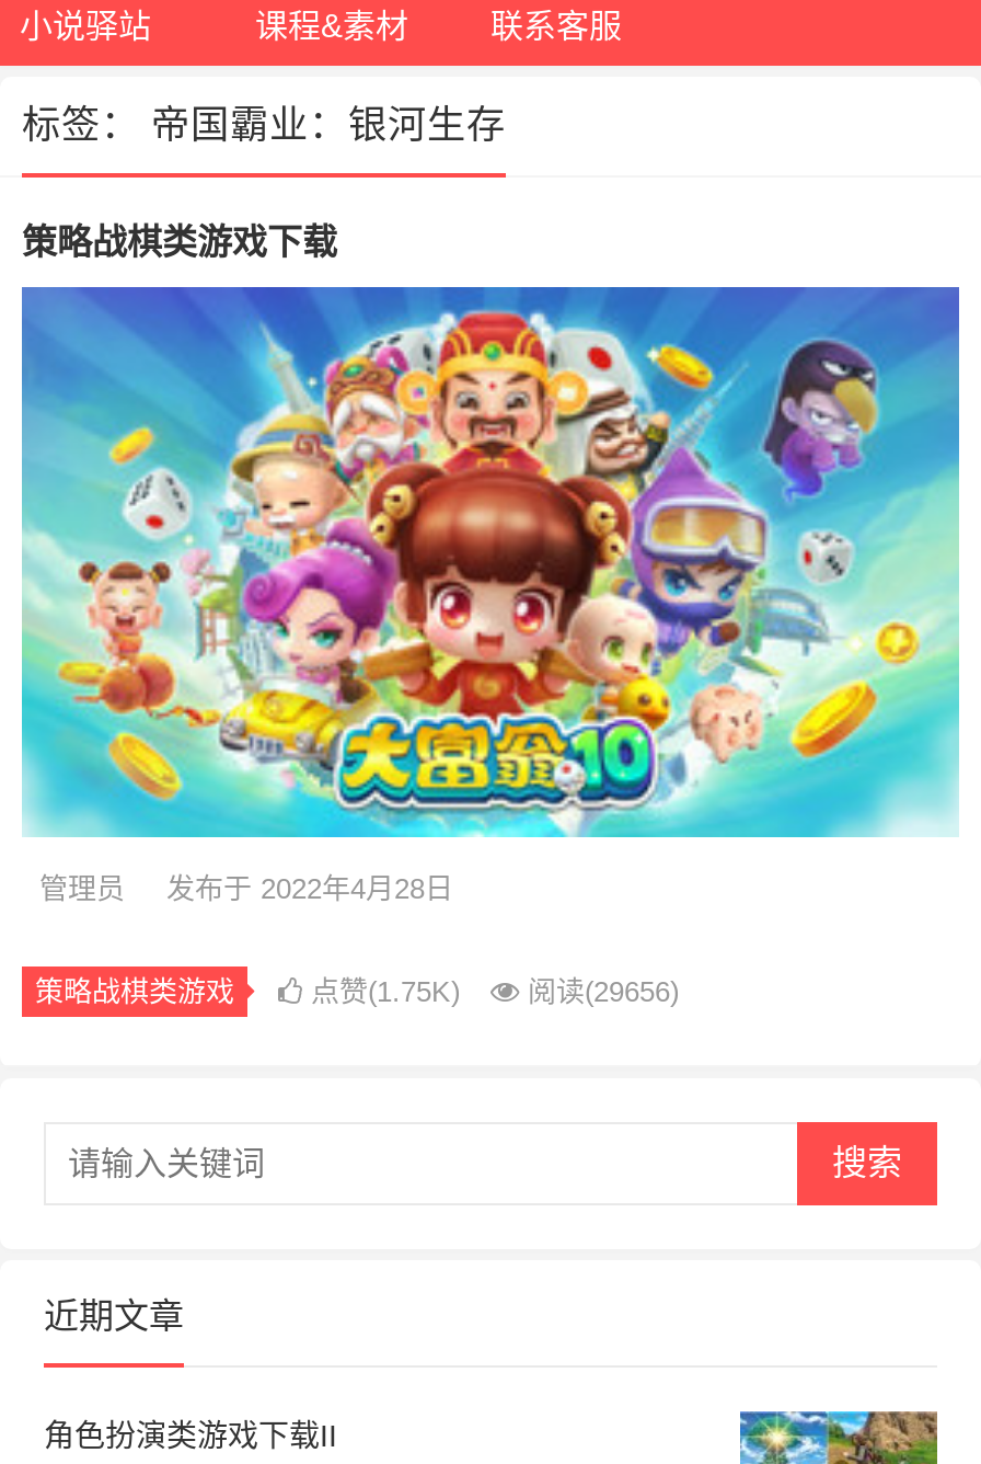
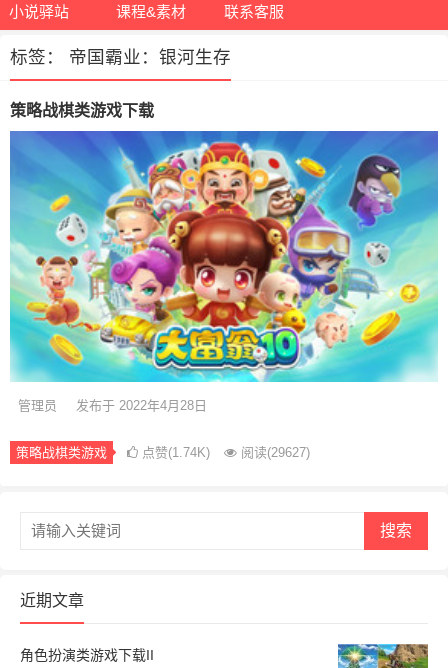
[302,975,460,1007] 点赞(1.75K) -> [138,445,210,460] 点赞(1.74K)
[519,975,679,1007] 阅读(29656) -> [237,445,310,460] 阅读(29627)

